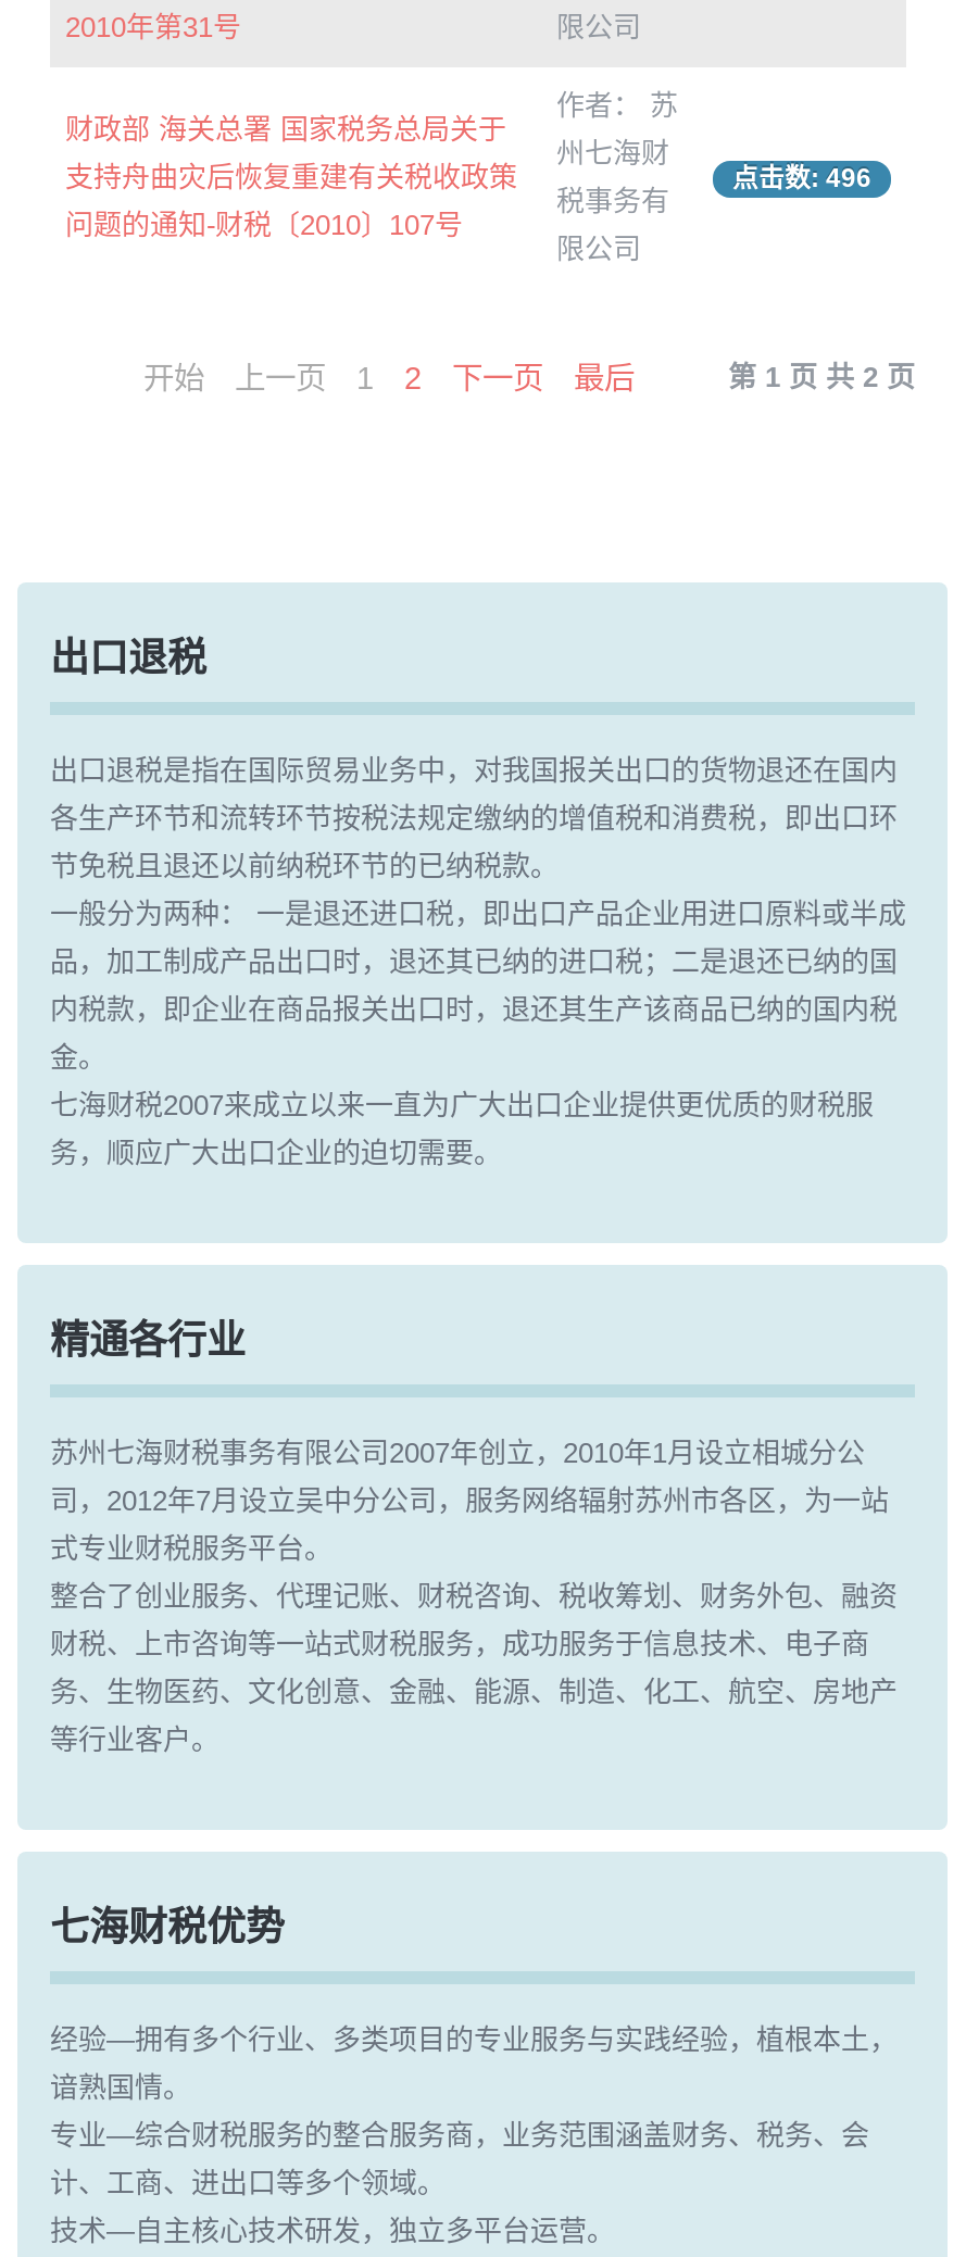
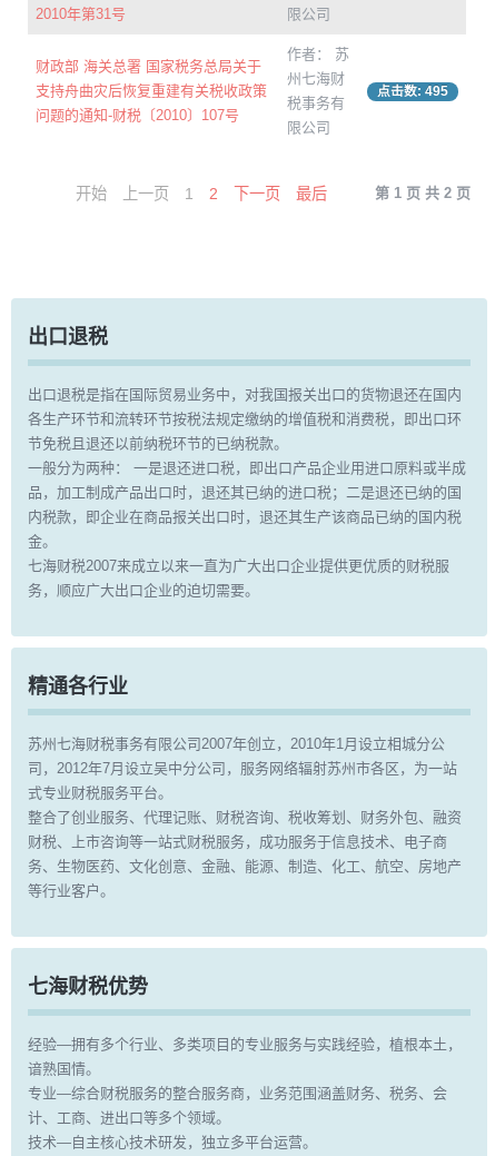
[732,163,871,193] 点击数: 496 -> [377,83,448,99] 点击数: 495

